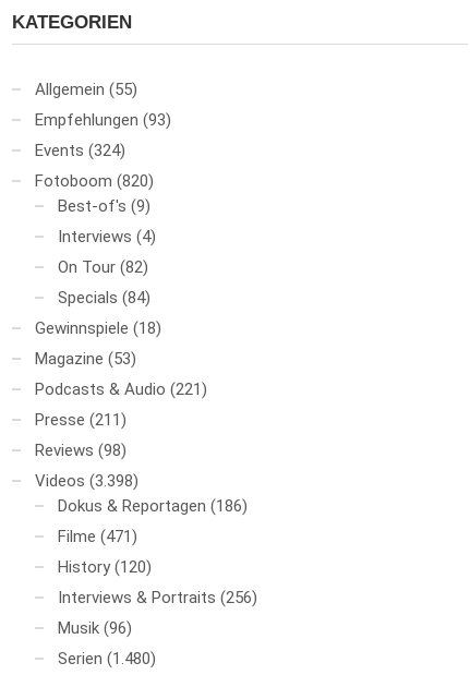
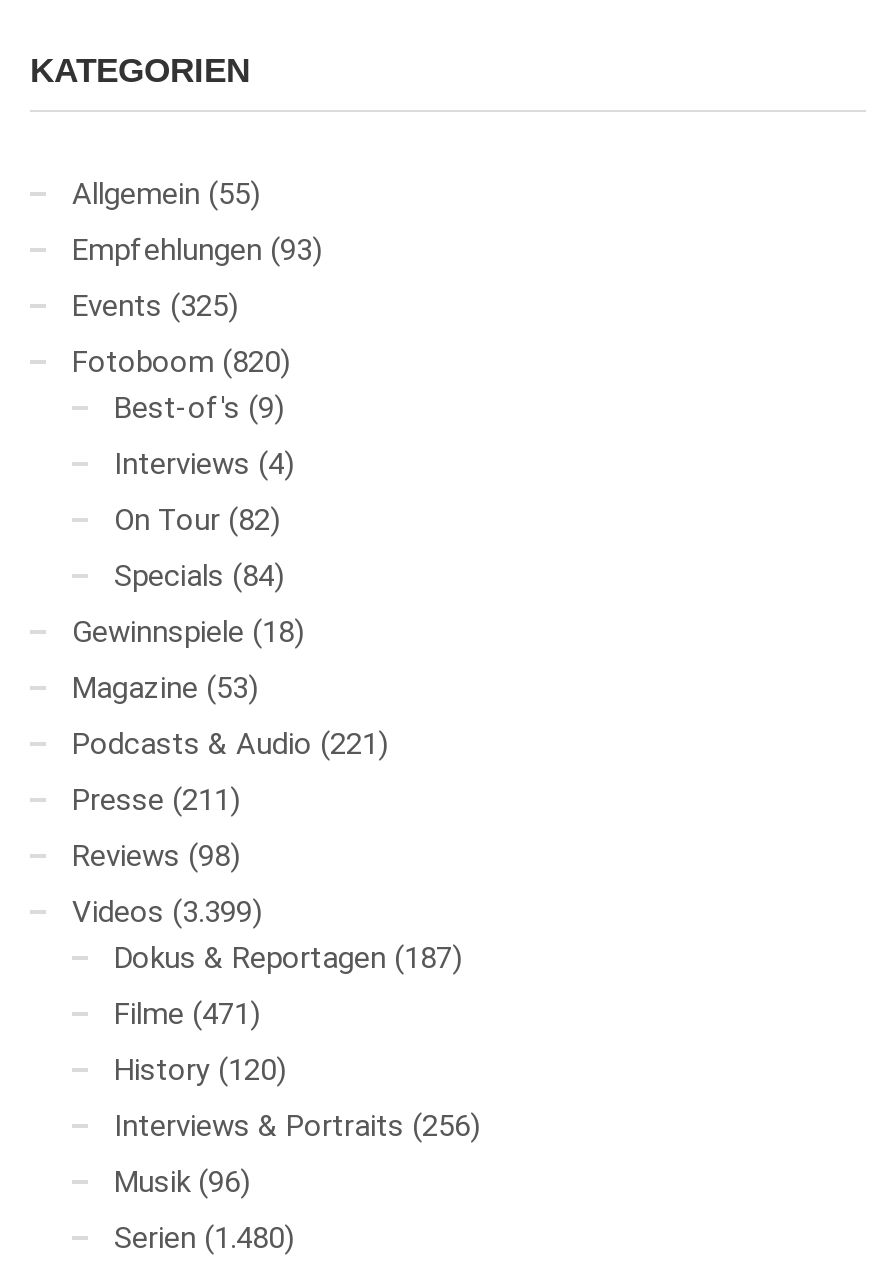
[35,141,125,160] Events (324) -> [72,288,238,324] Events (325)
[35,471,138,491] Videos (3.398) -> [72,894,262,930] Videos (3.399)
[58,496,248,516] Dokus & Reportagen (186) -> [114,940,462,976] Dokus & Reportagen (187)

